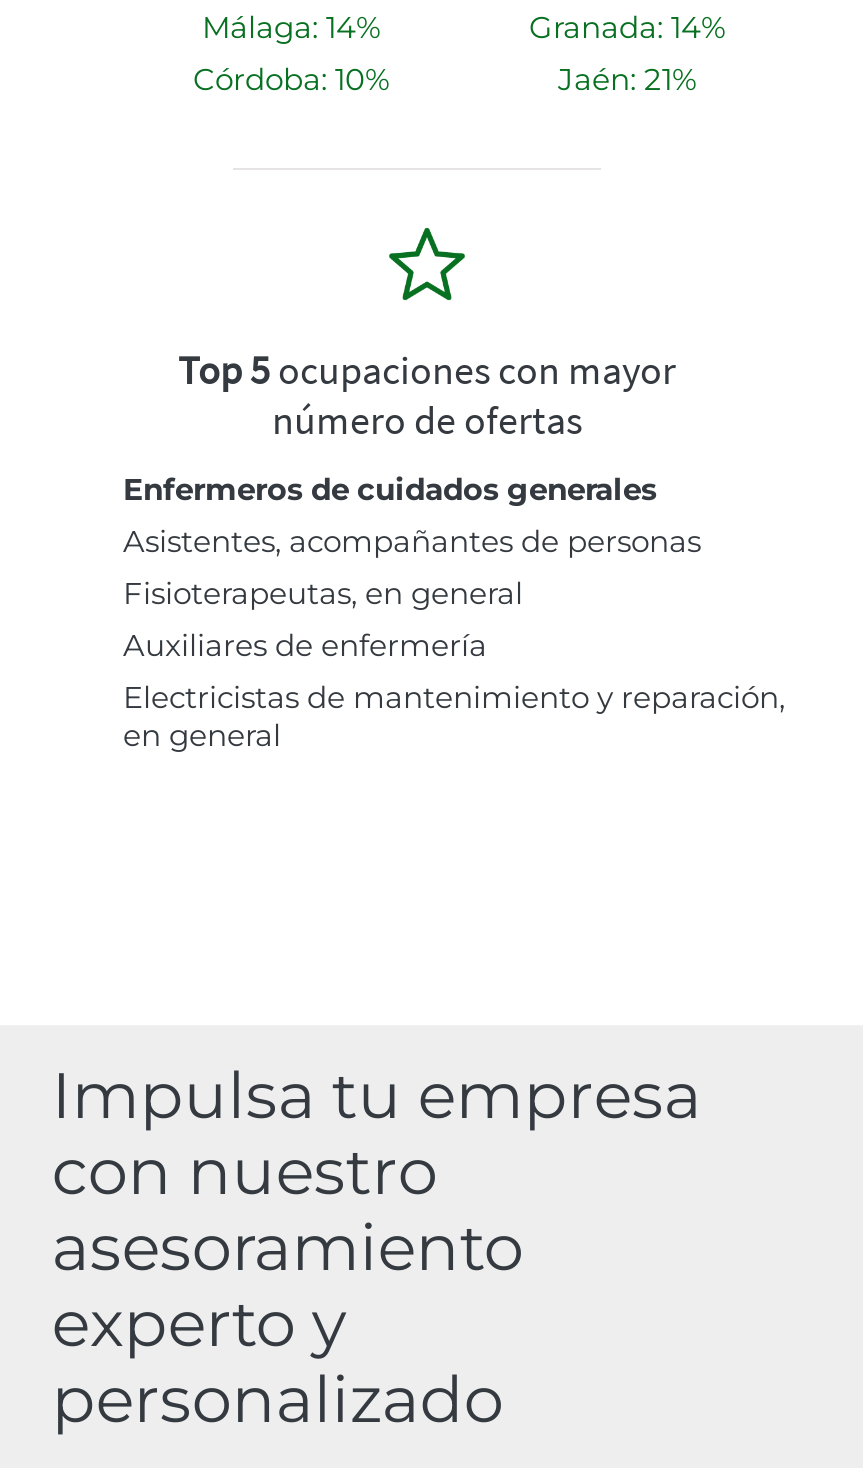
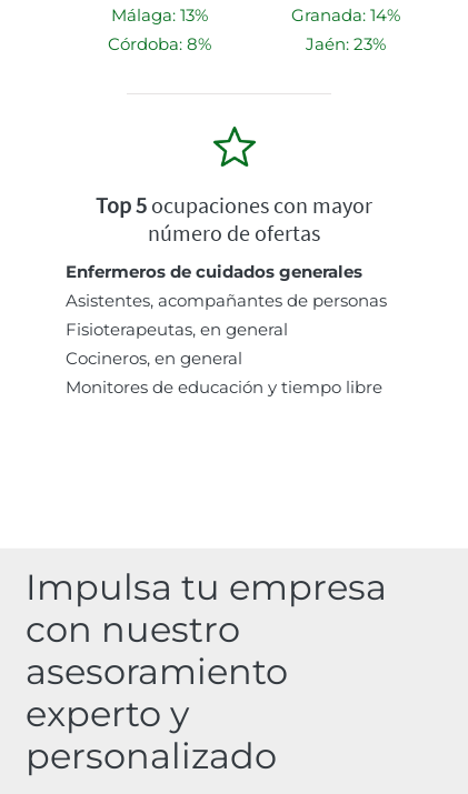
[202,8,380,46] Málaga: 14% -> [111,4,207,25] Málaga: 13%
[193,60,389,98] Córdoba: 10% -> [107,33,211,54] Córdoba: 8%
[558,60,696,98] Jaén: 21% -> [306,33,386,54] Jaén: 23%
[123,626,785,754] Auxiliares de enfermería | Electricistas de mantenimiento y reparación, | en general -> [66,347,382,397] Cocineros, en general | Monitores de educación y tiempo libre

